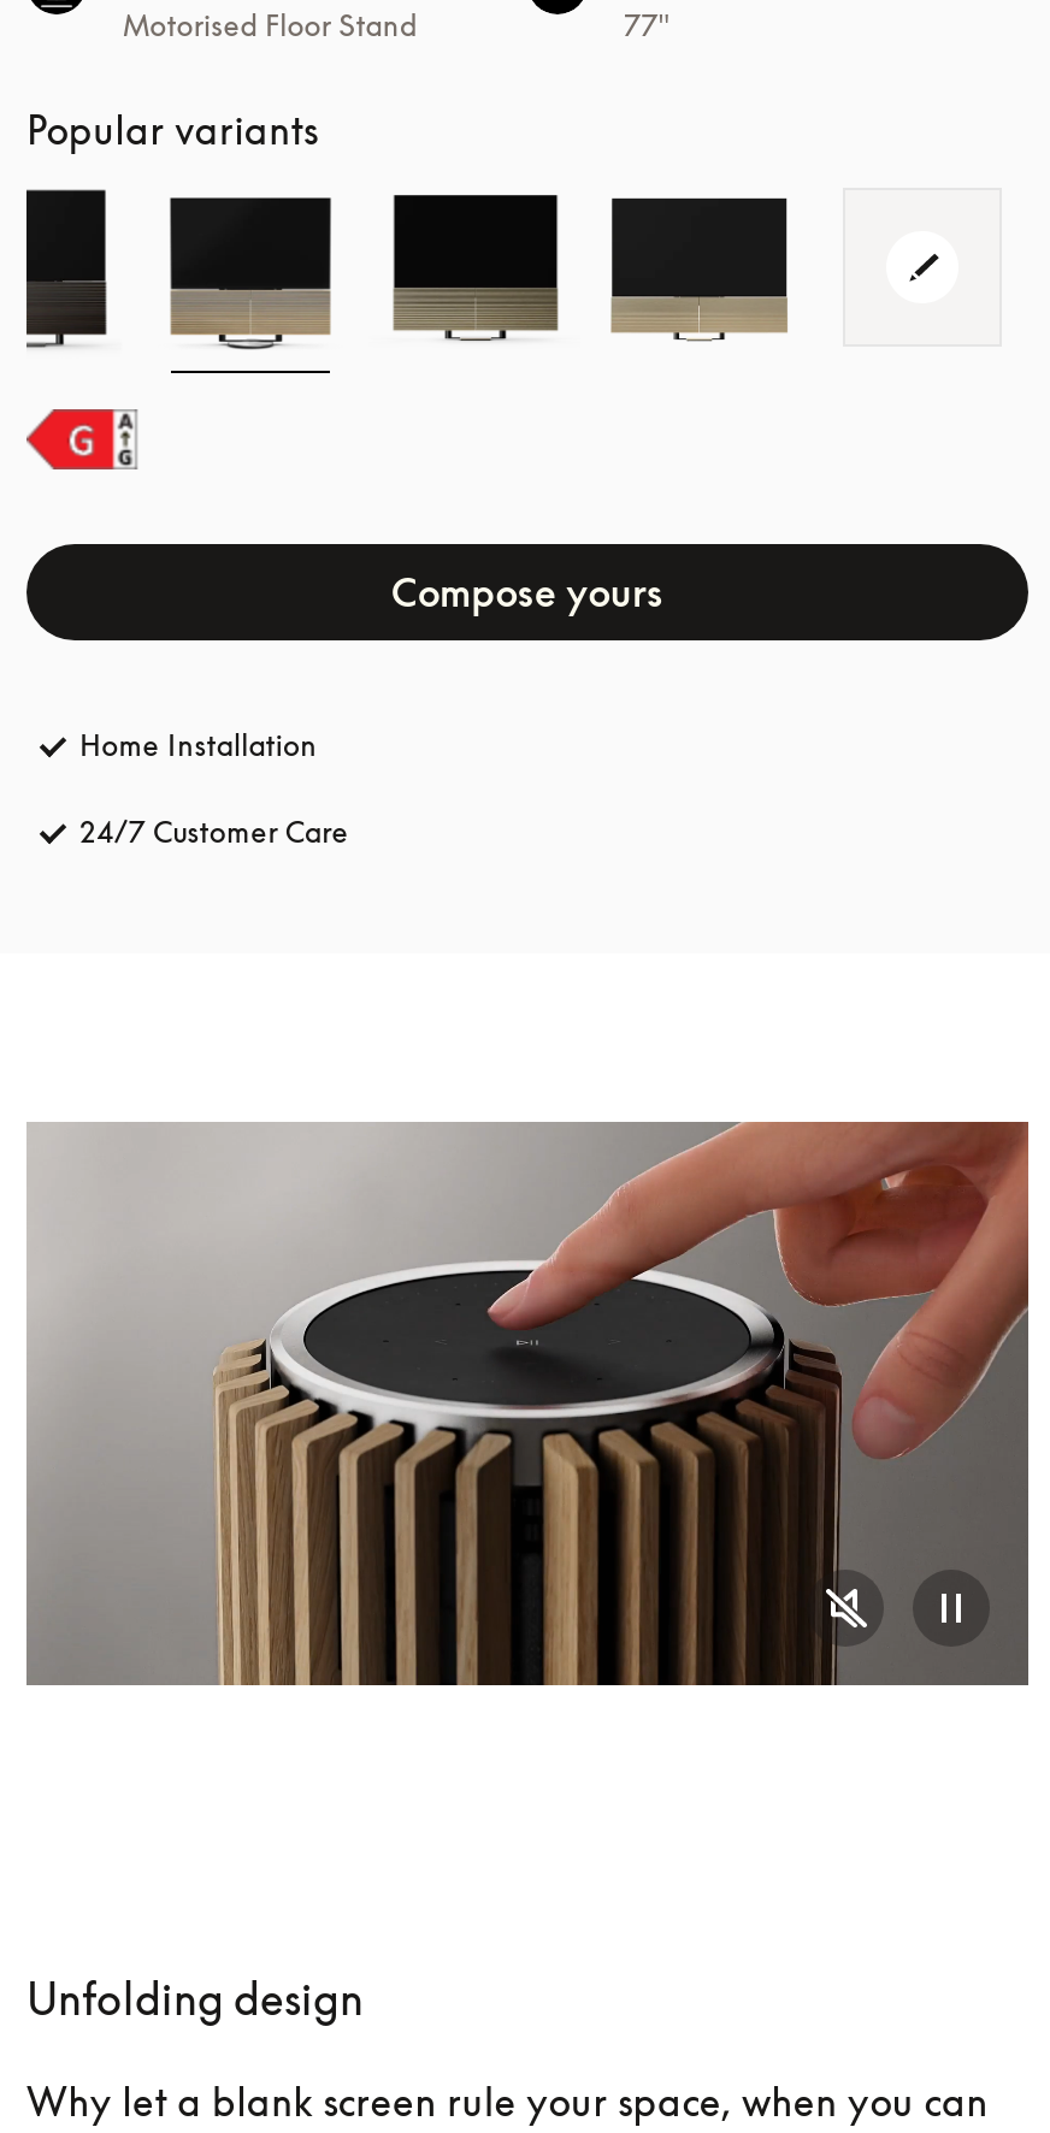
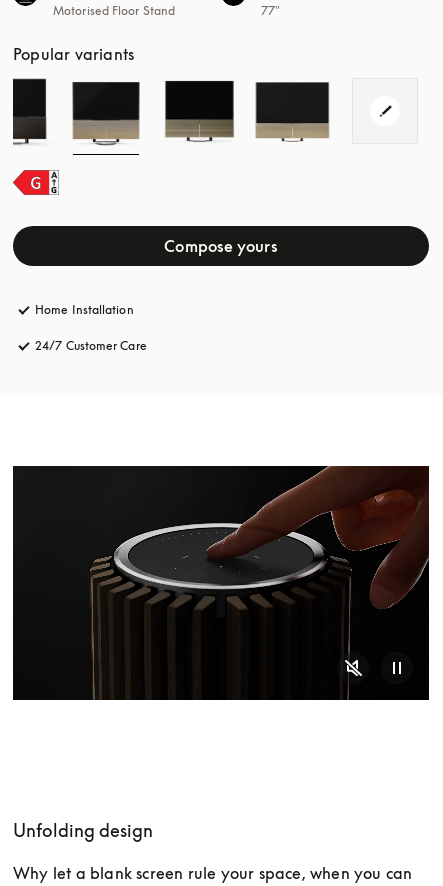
[26,1119,1031,1688] [image] -> [12,465,430,701] [image]

